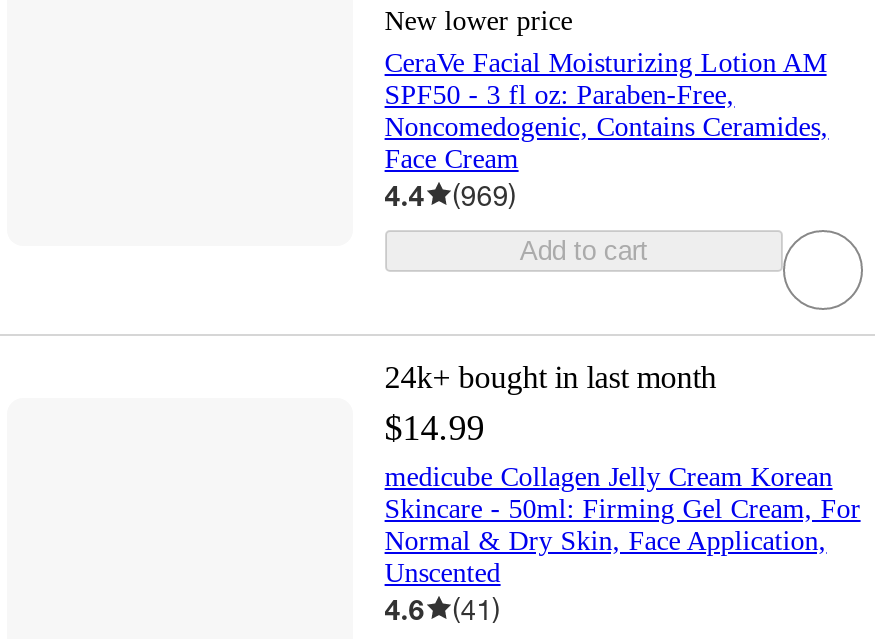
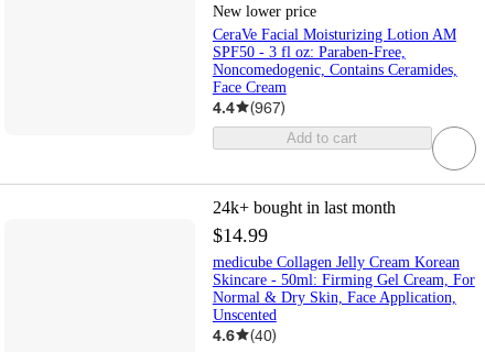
[385,178,517,212] 4.4 (969) -> [213,98,285,116] 4.4 (967)
[385,592,501,626] 4.6 (41) -> [213,325,276,344] 4.6 (40)

